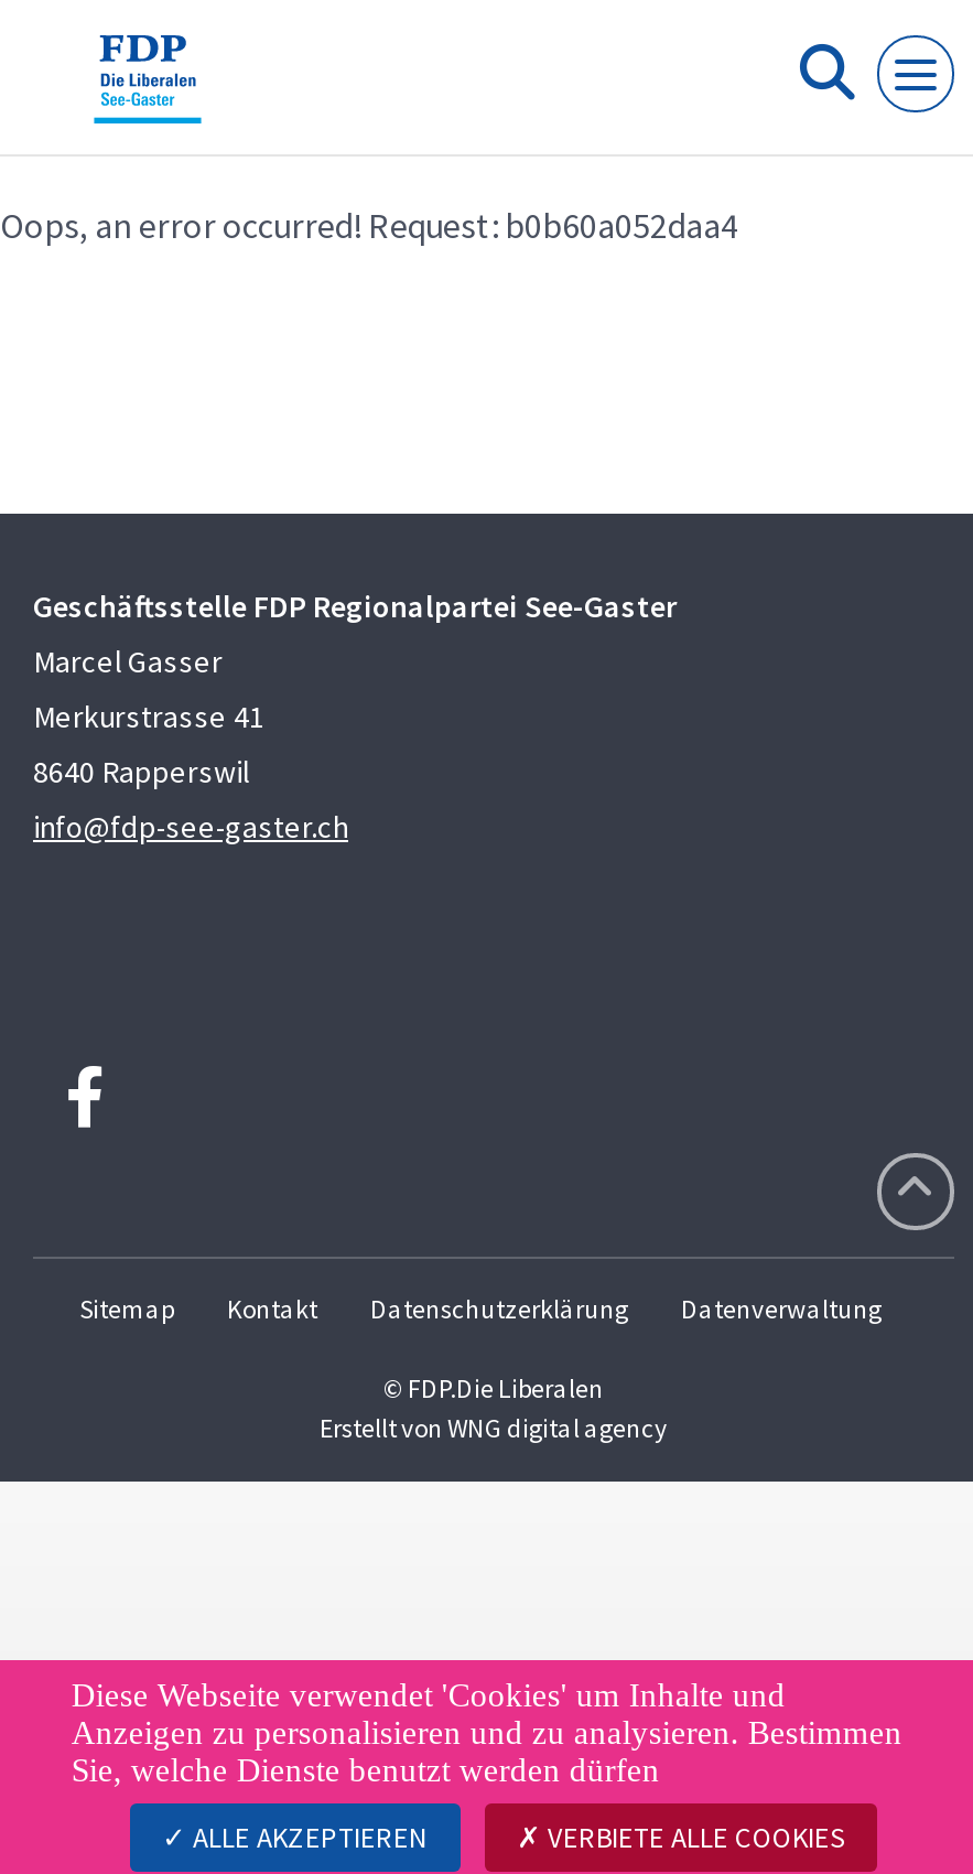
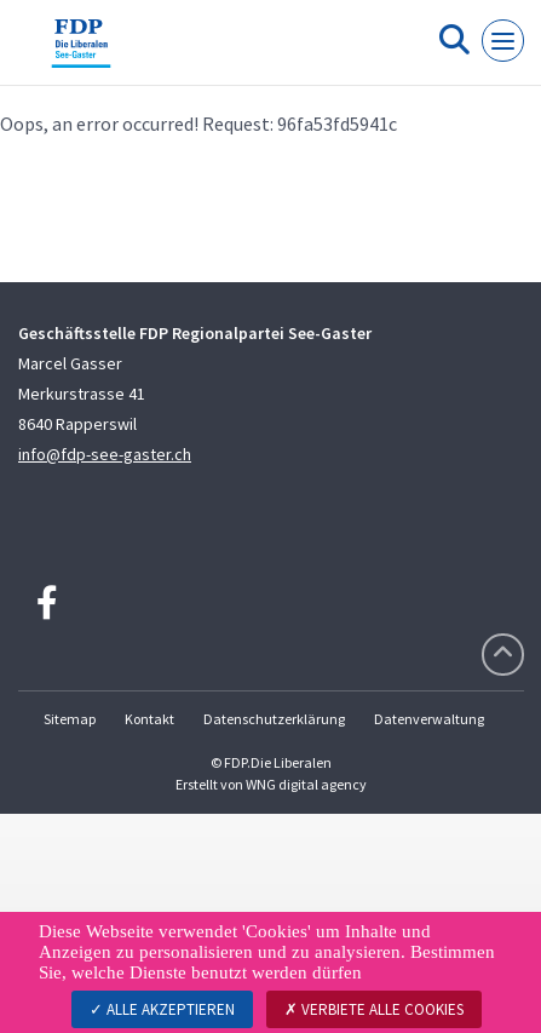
[0,203,738,247] Oops, an error occurred! Request: b0b60a052daa4 -> [0,111,397,136] Oops, an error occurred! Request: 96fa53fd5941c

